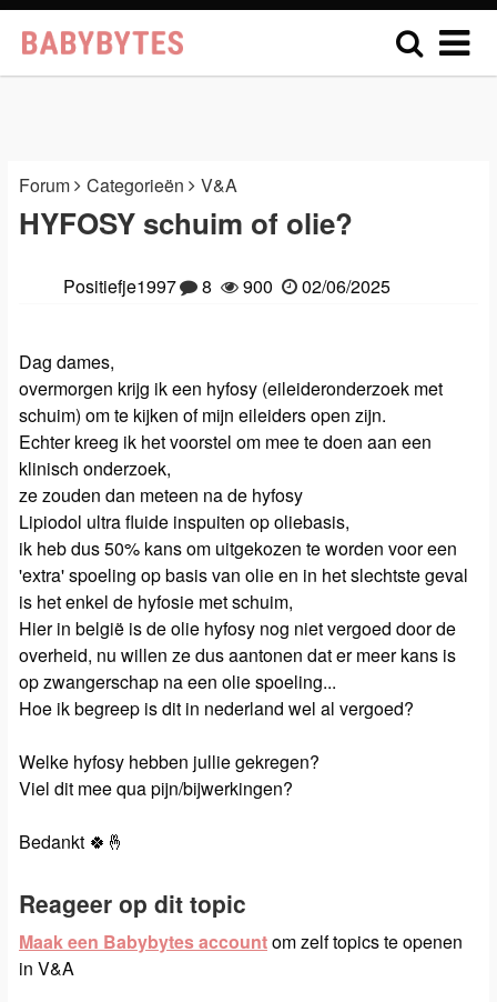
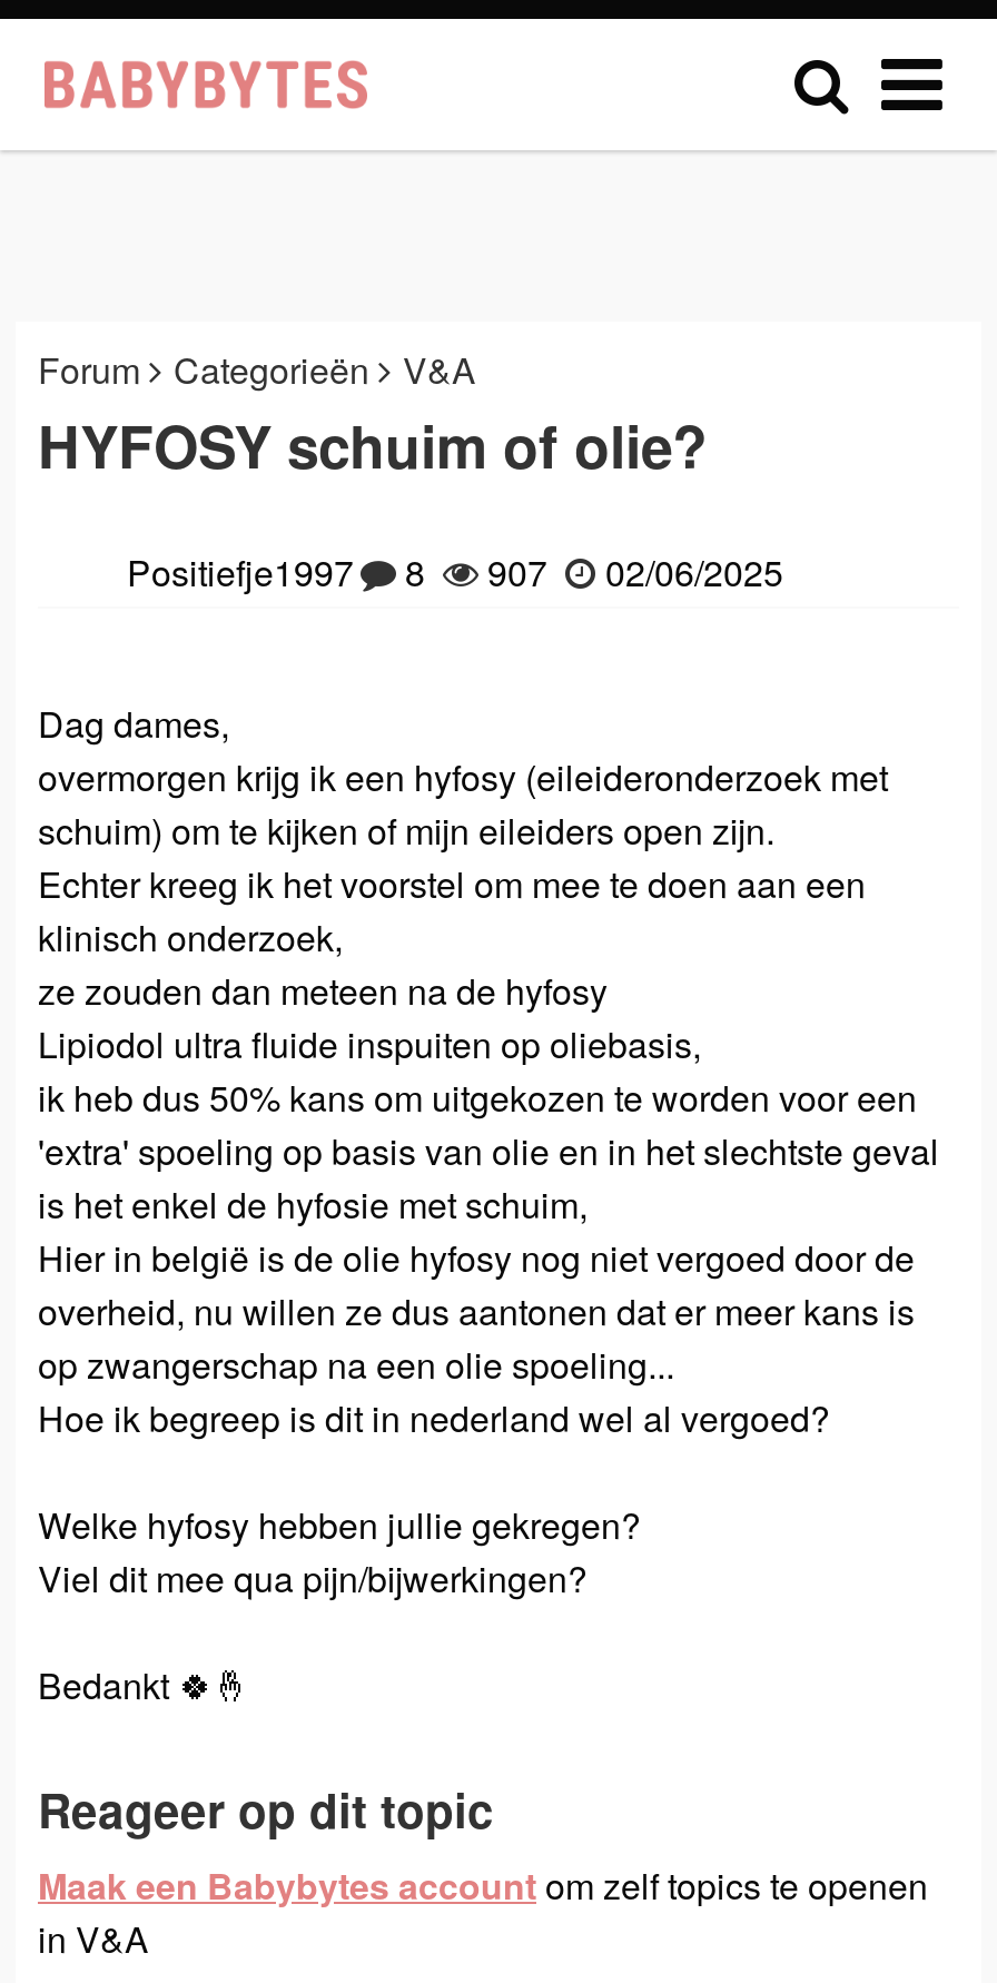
[63,273,390,299] Positiefje1997 8 900 02/06/2025 -> [127,546,783,598] Positiefje1997 8 907 02/06/2025

